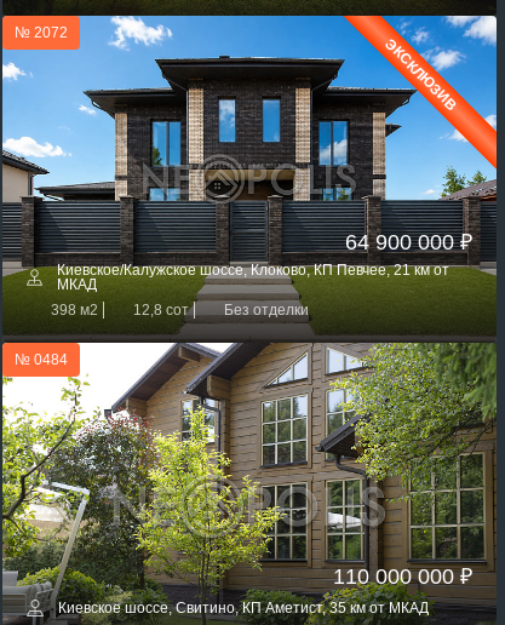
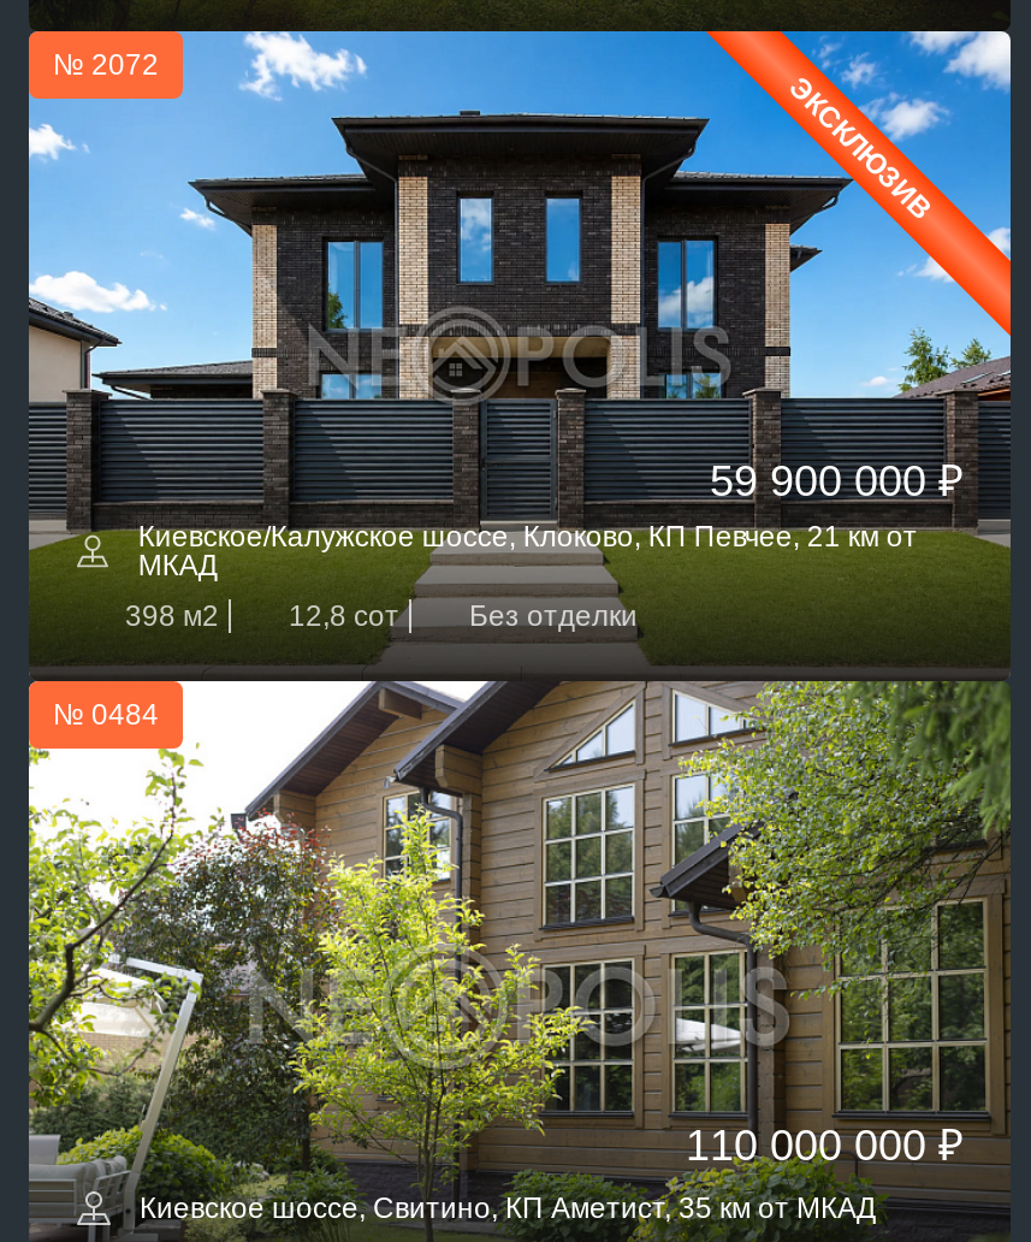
[345,230,472,254] 64 900 000 ₽ -> [710,457,962,505] 59 900 000 ₽

